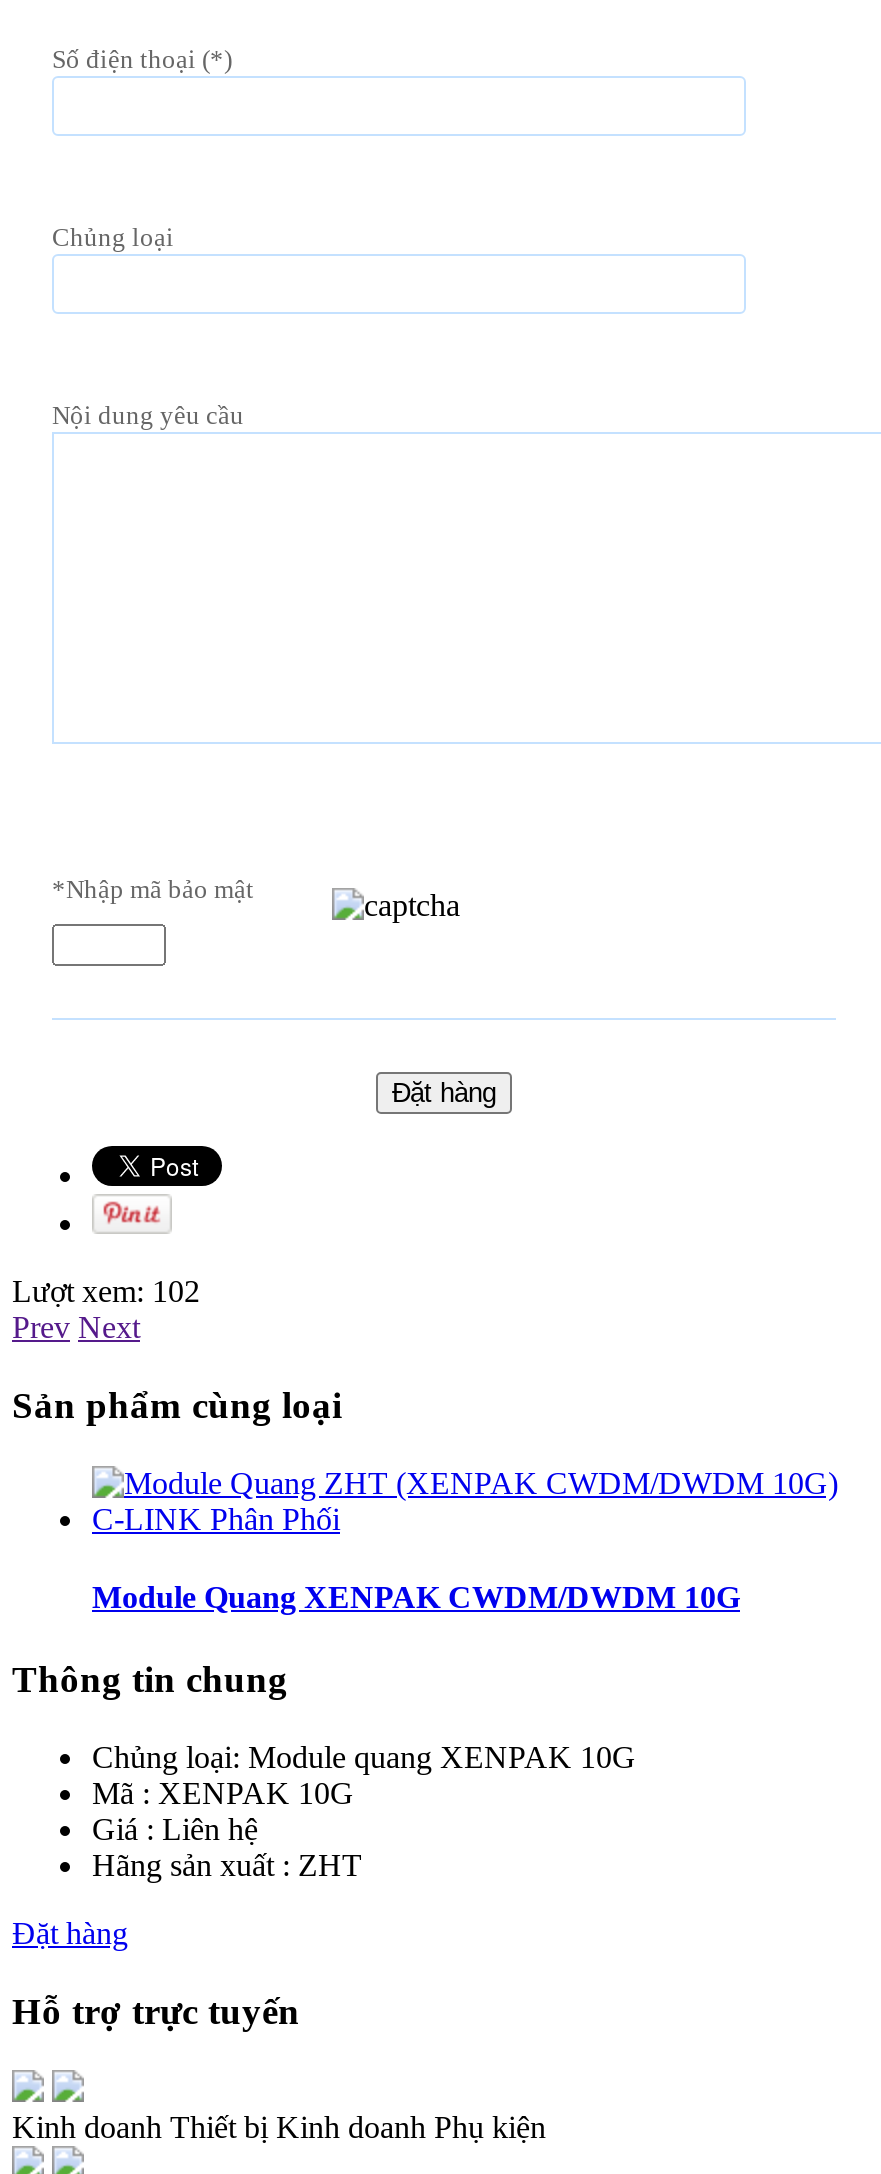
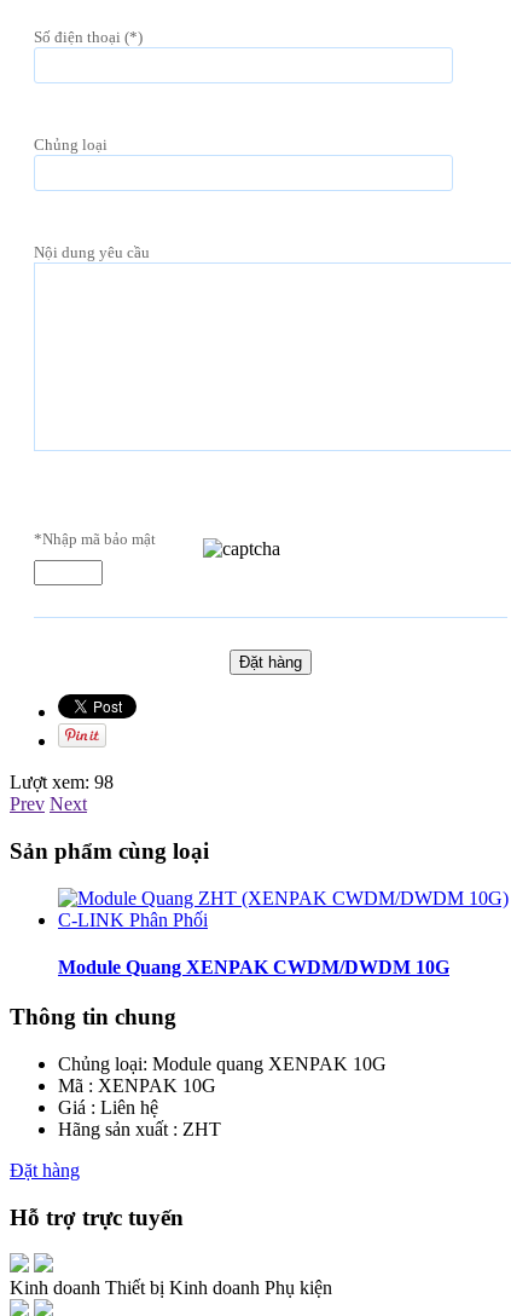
[12,1274,200,1308] Lượt xem: 102 -> [10,772,114,793] Lượt xem: 98

